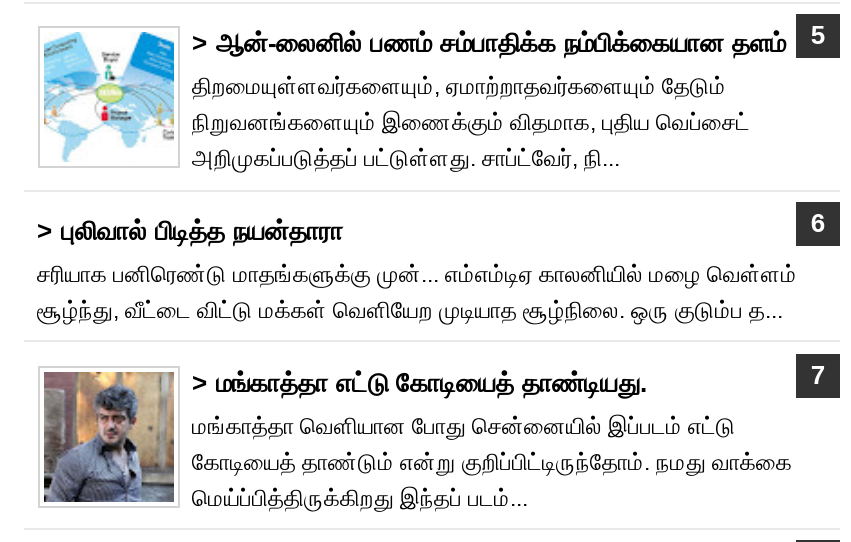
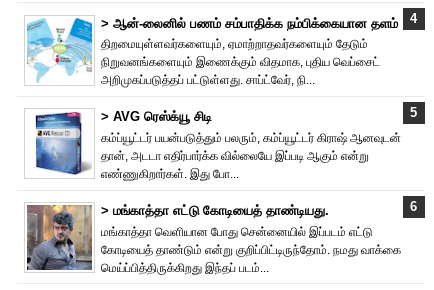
[37,217,797,322] > புலிவால் பிடித்த நயன்தாரா | சரியாக பனிரெண்டு மாதங்களுக்கு முன்... எம்எம்டிஏ காலனியில் மழை வெள்ளம் | சூழ்ந்து, வீட்டை விட்டு மக்கள் வெளியேற முடியாத சூழ்நிலை. ஒரு குடும்ப த... -> [101,109,401,180] > AVG ரெஸ்க்யூ சிடி | கம்ப்யூட்டர் பயன்படுத்தும் பலரும், கம்ப்யூட்டர் கிராஷ் ஆனவுடன் | தான், அடடா எதிர்பார்க்க வில்லையே இப்படி ஆகும் என்று | எண்ணுகிறார்கள். இது போ...

